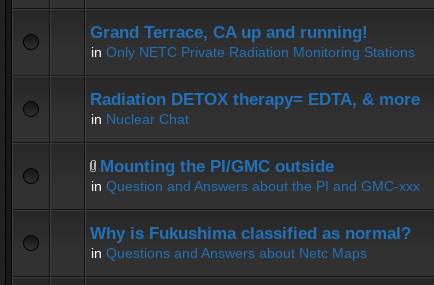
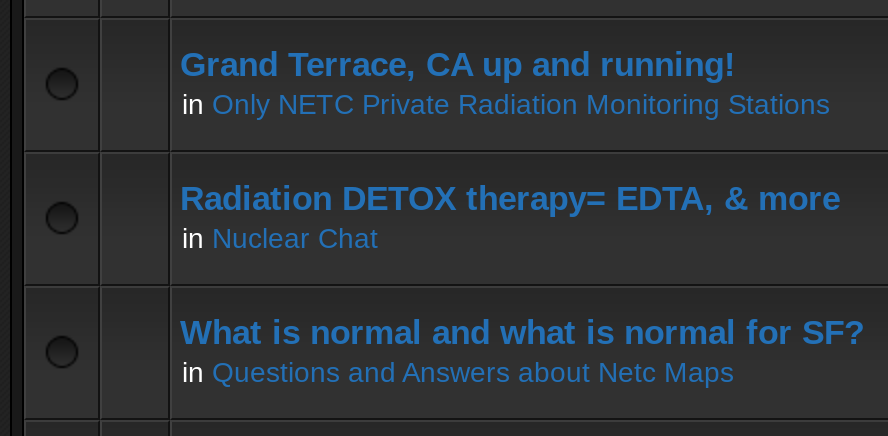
[90,157,420,243] Mounting the PI/GMC outside | in Question and Answers about the PI and GMC-xxx | Why is Fukushima classified as normal? -> [180,314,864,352] What is normal and what is normal for SF?

